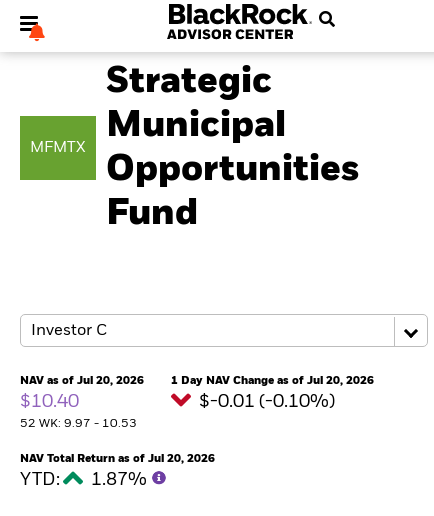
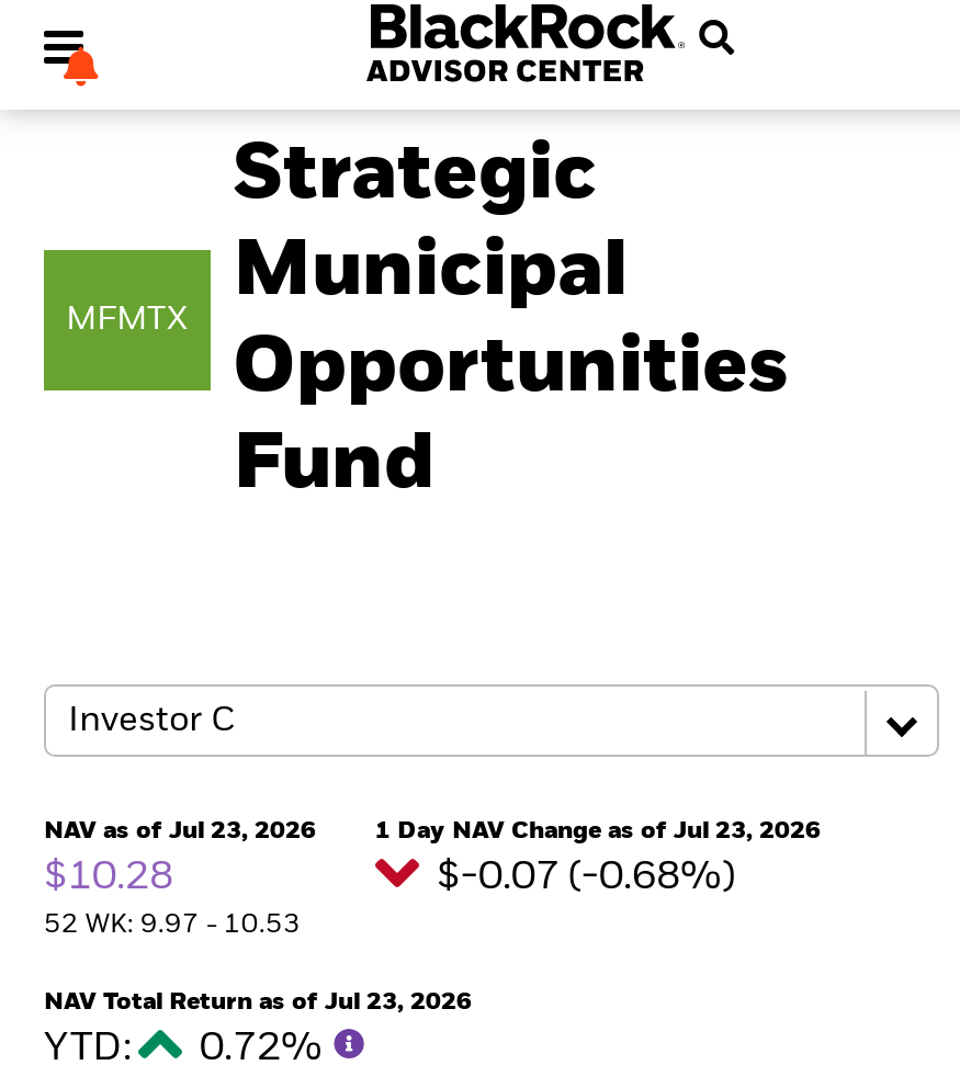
[20,375,144,386] NAV as of Jul 20, 2026 -> [44,818,316,842] NAV as of Jul 23, 2026
[171,375,374,386] 1 Day NAV Change as of Jul 20, 2026 -> [375,818,821,842] 1 Day NAV Change as of Jul 23, 2026
[20,393,83,411] $10.40 -> [44,858,182,897] $10.28
[199,393,339,411] $-0.01 (-0.10%) -> [437,858,744,897] $-0.07 (-0.68%)
[20,453,215,464] NAV Total Return as of Jul 20, 2026 -> [44,989,472,1013] NAV Total Return as of Jul 23, 2026
[20,471,151,489] YTD: 1.87% -> [44,1029,331,1068] YTD: 0.72%

